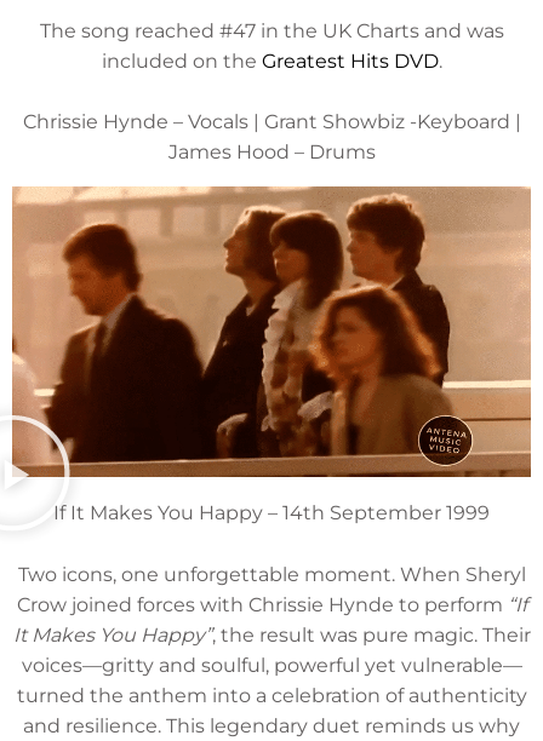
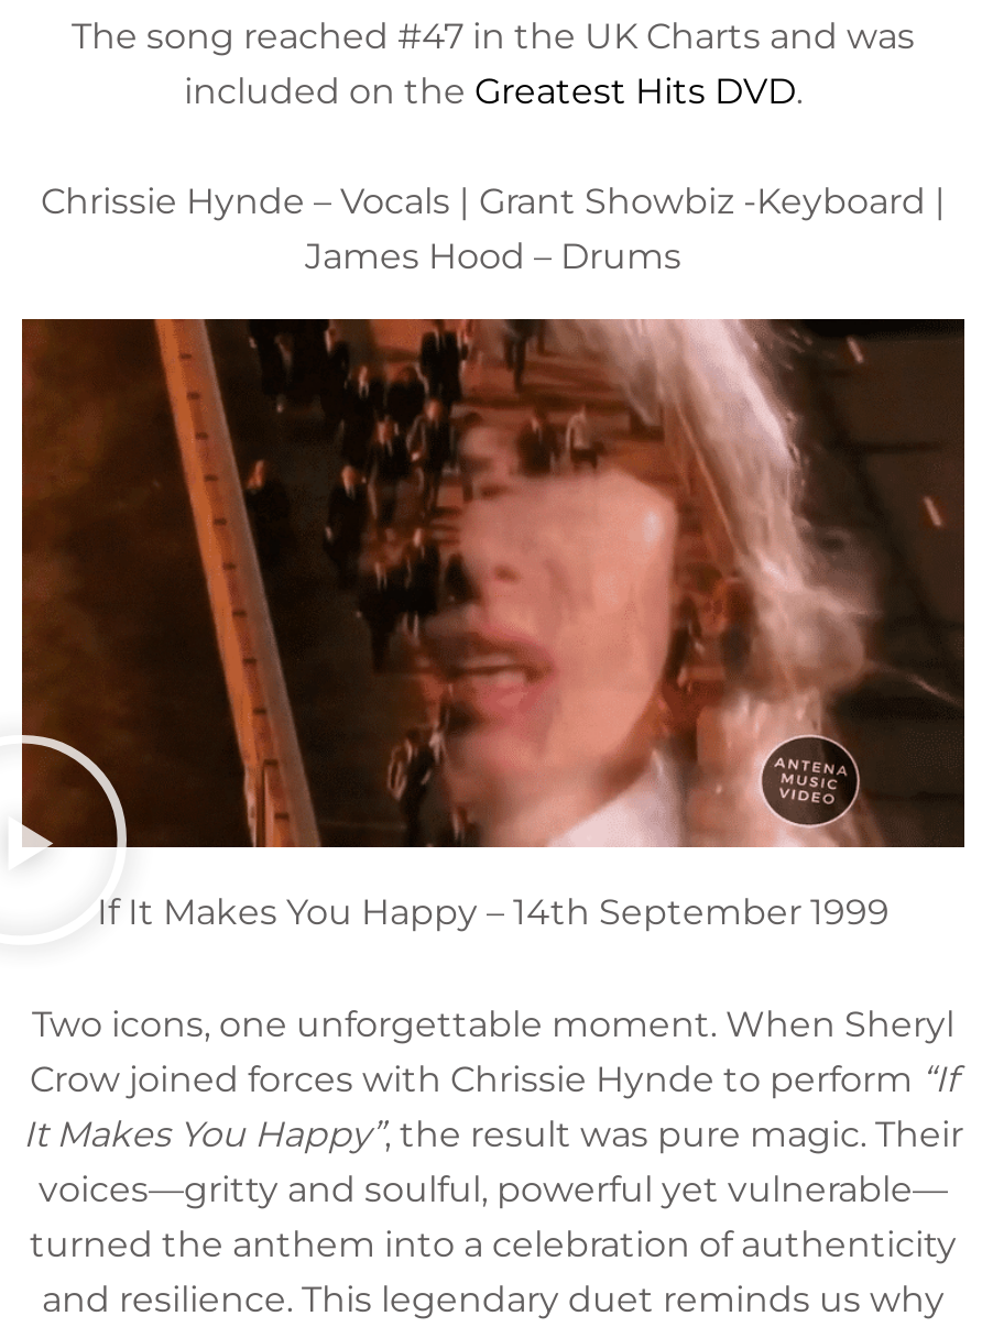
[11,186,532,478] [image] -> [20,317,967,849] [image]

